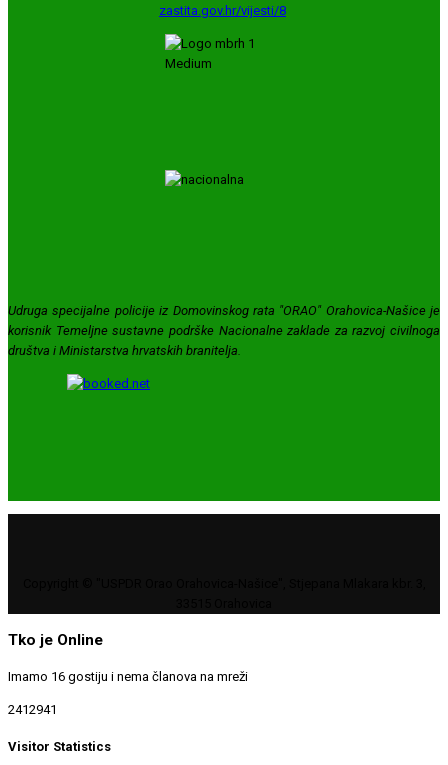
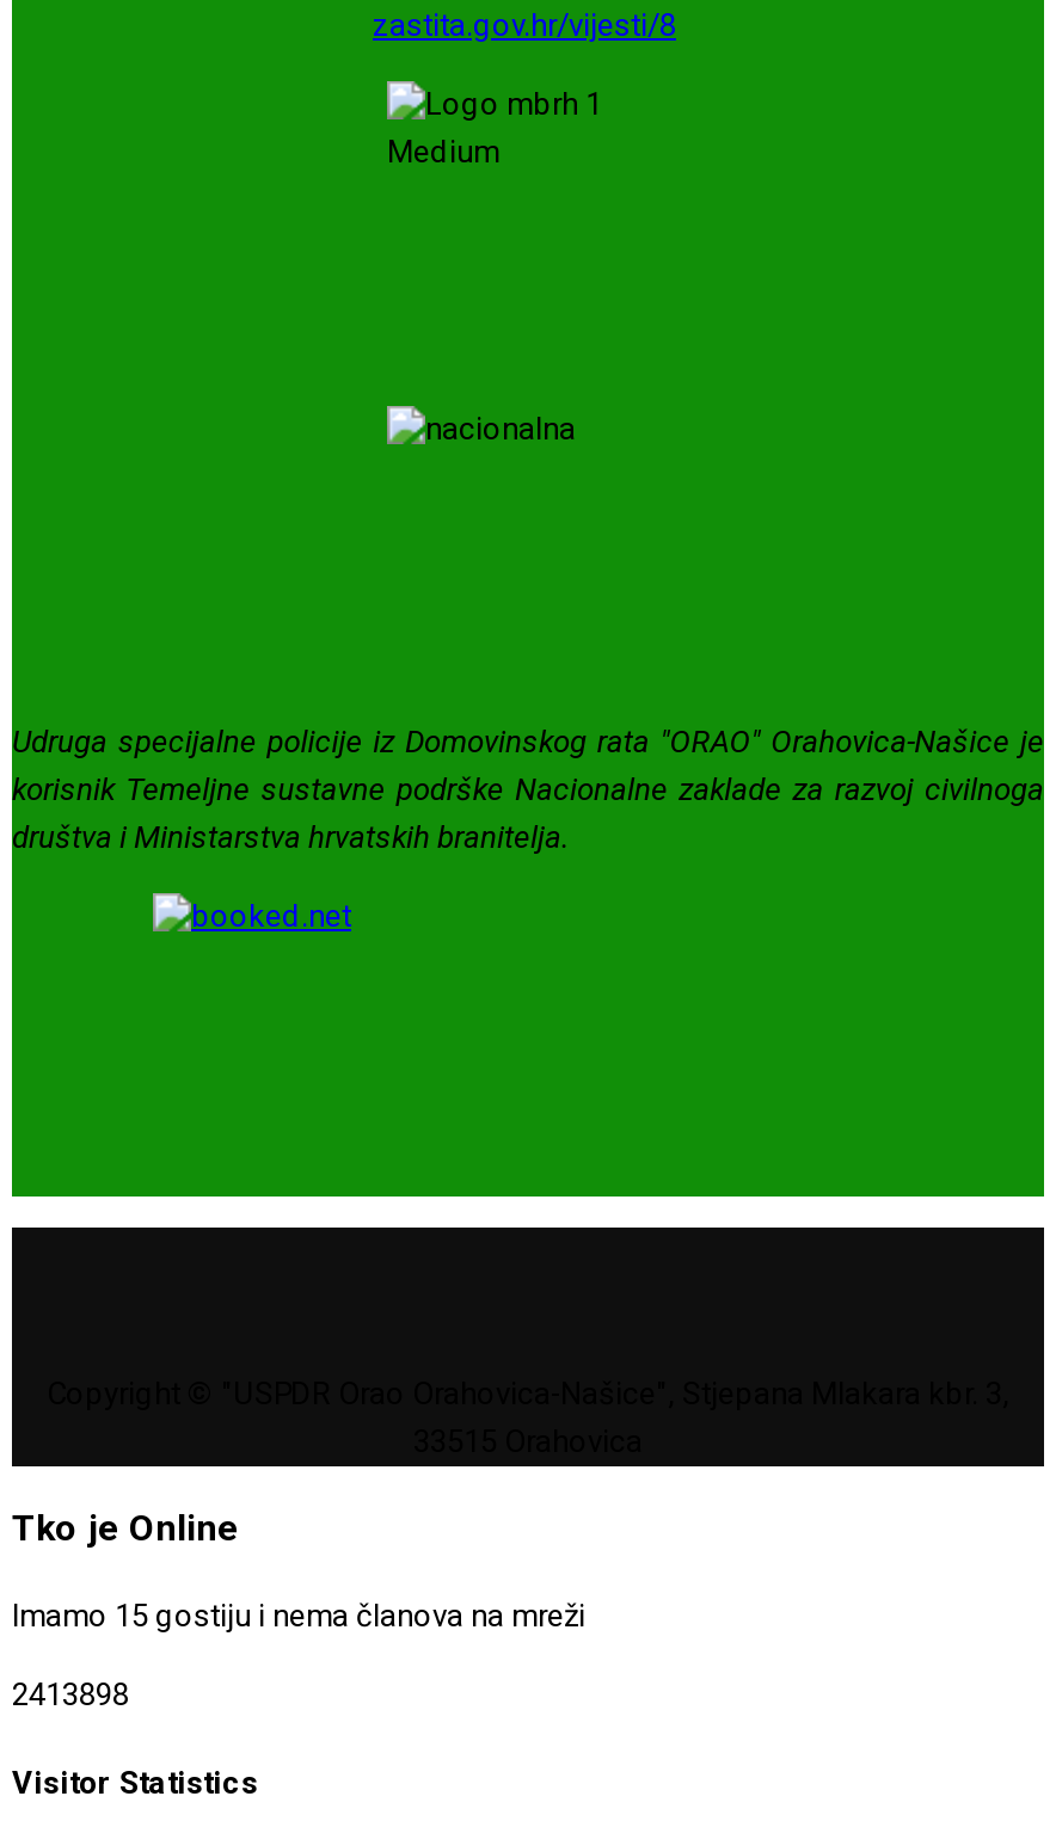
[8,669,248,684] Imamo 16 gostiju i nema članova na mreži -> [12,1598,585,1634] Imamo 15 gostiju i nema članova na mreži
[8,702,57,717] 2412941 -> [12,1677,129,1713] 2413898

